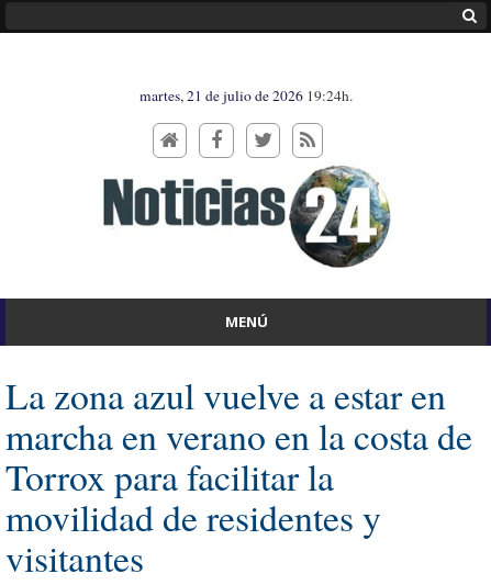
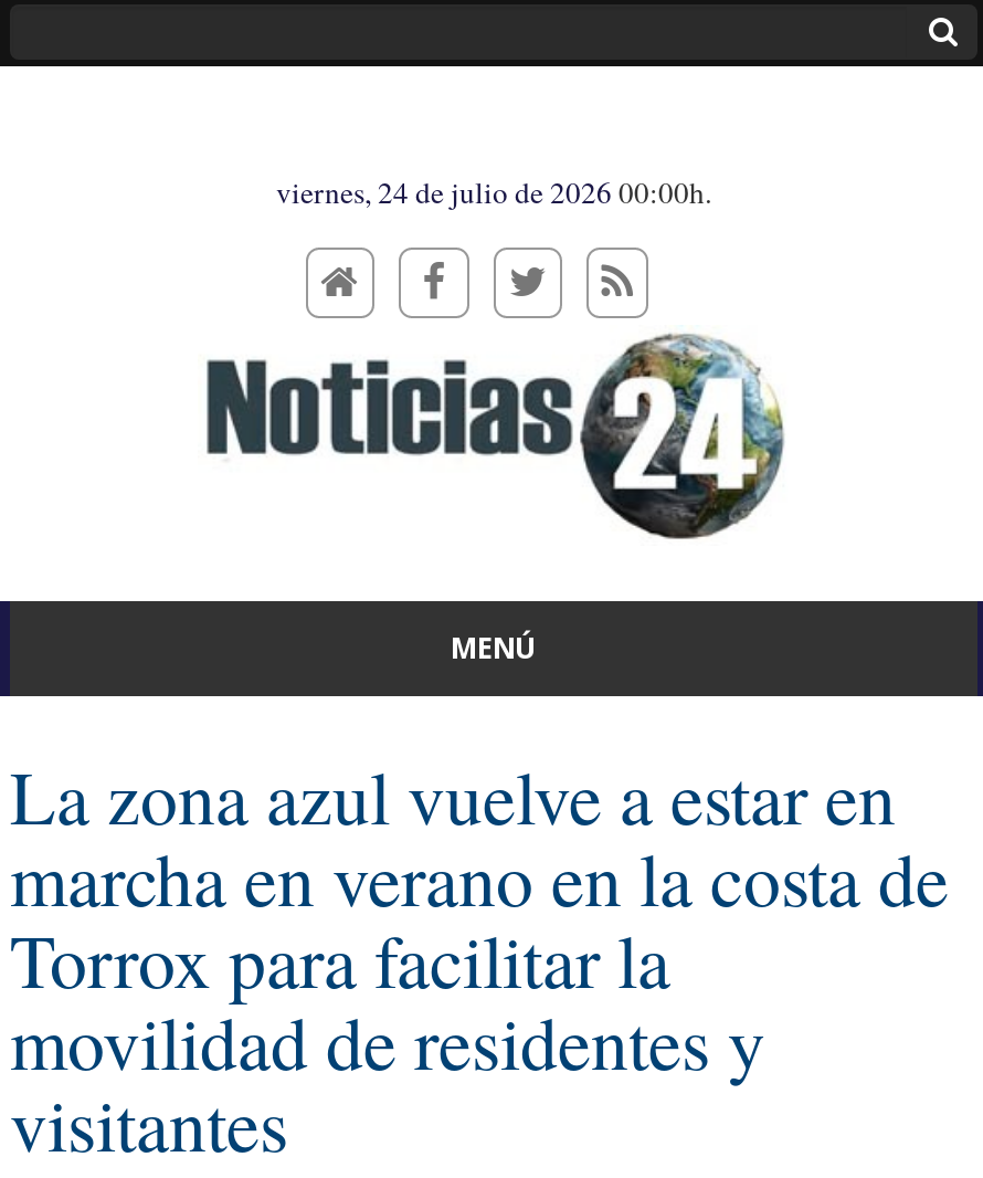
[140,86,353,105] martes, 21 de julio de 2026 19:24h. -> [276,172,711,212] viernes, 24 de julio de 2026 00:00h.

